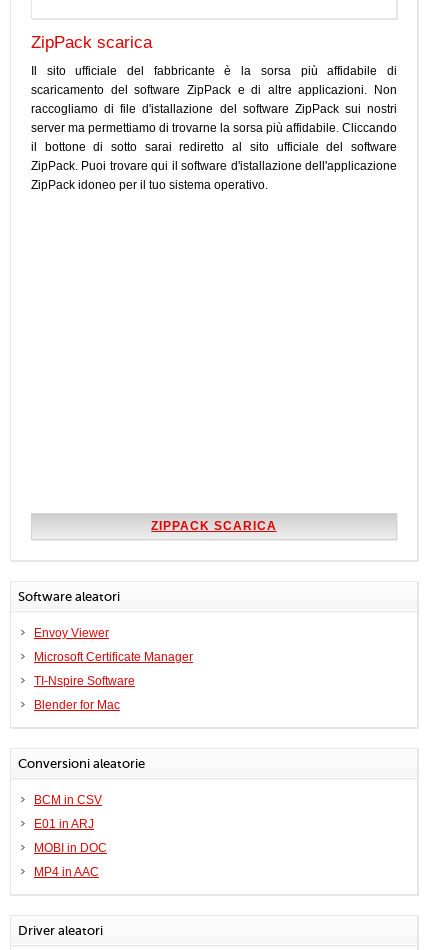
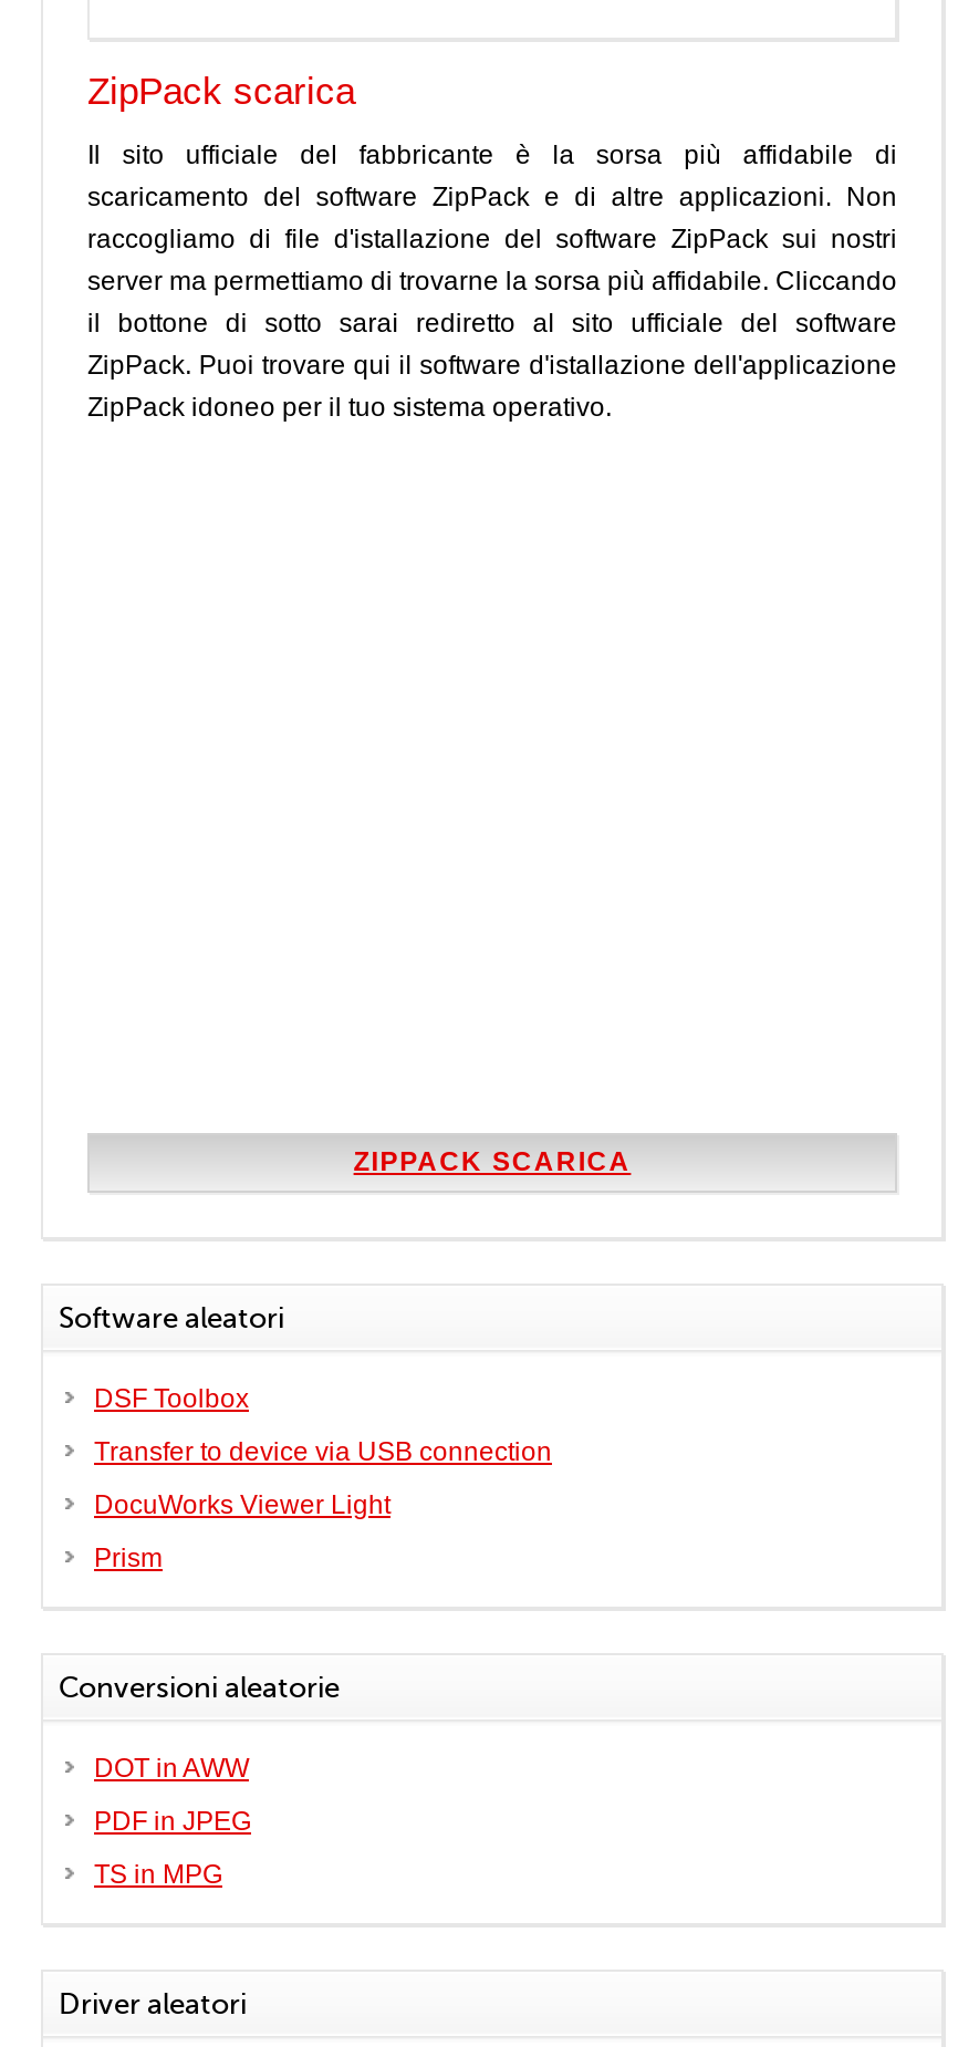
[34,626,109,640] Envoy Viewer -> [94,1383,249,1414] DSF Toolbox
[34,650,193,664] Microsoft Certificate Manager -> [94,1436,552,1467] Transfer to device via USB connection
[34,674,135,688] TI-Nspire Software -> [94,1489,390,1520] DocuWorks Viewer Light
[34,698,120,712] Blender for Mac -> [94,1542,163,1573] Prism
[34,793,107,879] BCM in CSV | E01 in ARJ | MOBI in DOC | MP4 in AAC -> [94,1753,251,1890] DOT in AWW | PDF in JPEG | TS in MPG

